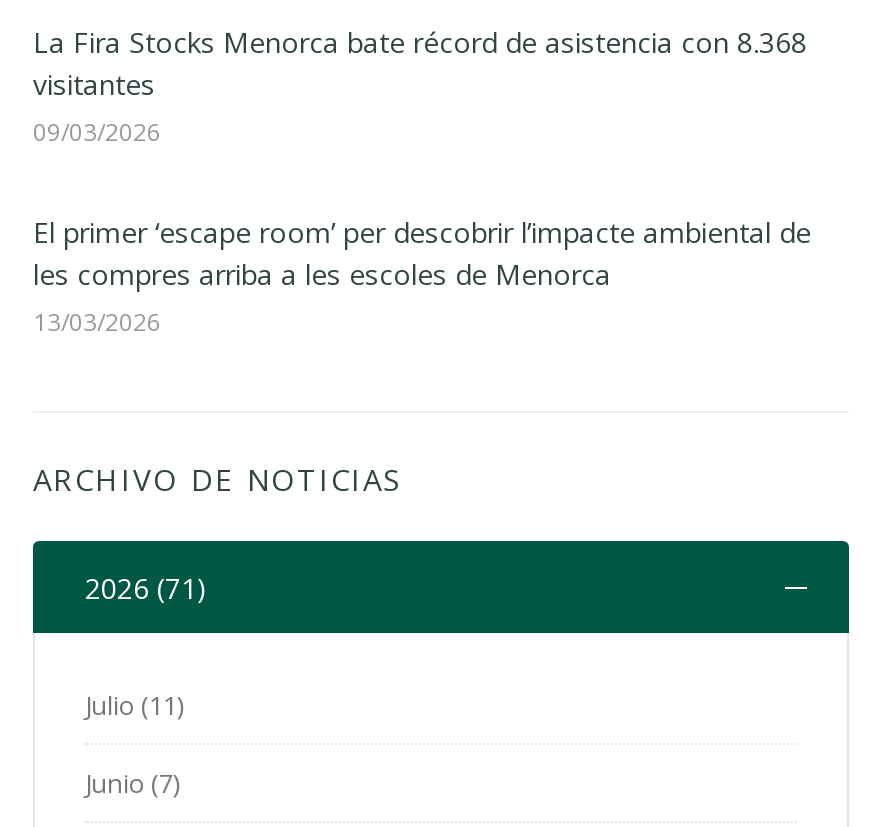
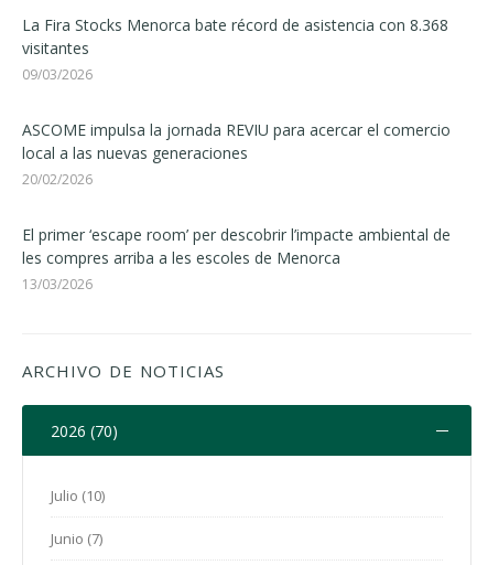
none -> [22,119,451,189] ASCOME impulsa la jornada REVIU para acercar el comercio | local a las nuevas generaciones | 20/02/2026
[85,569,207,607] 2026 (71) -> [51,420,118,441] 2026 (70)
[85,687,183,723] Julio (11) -> [51,486,105,505] Julio (10)

